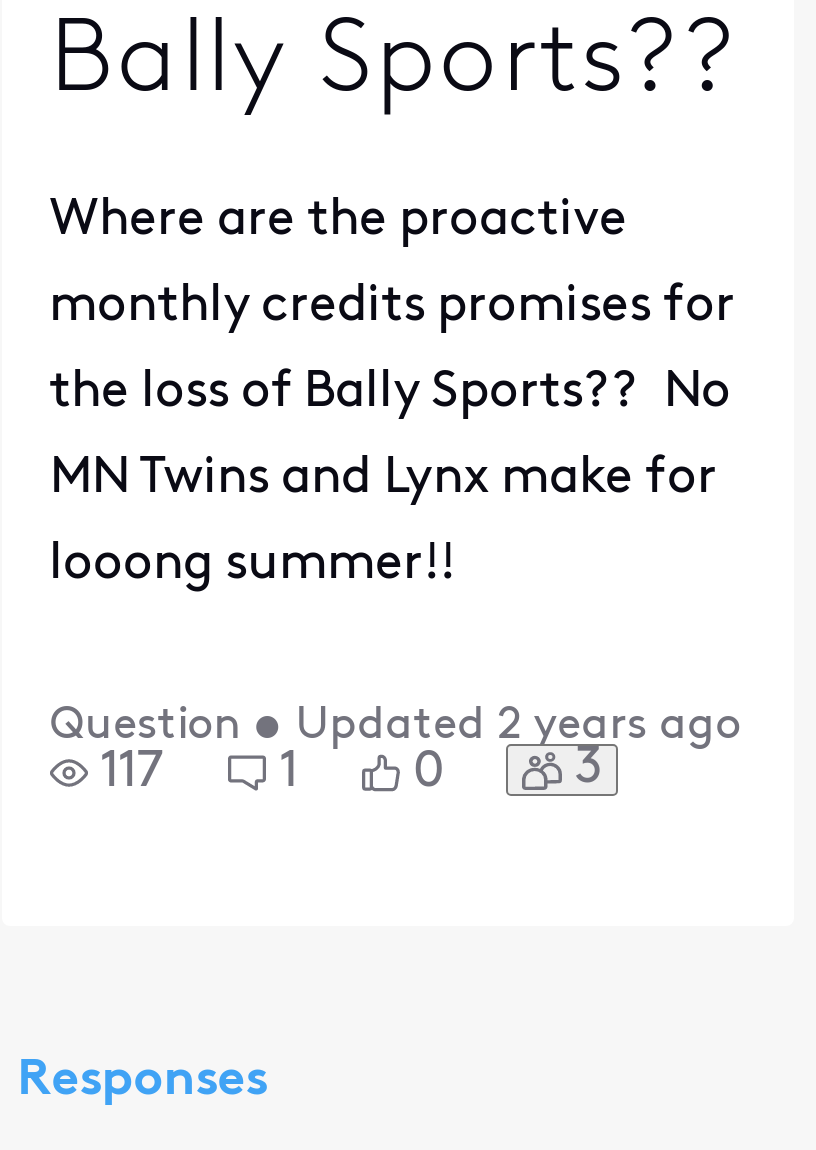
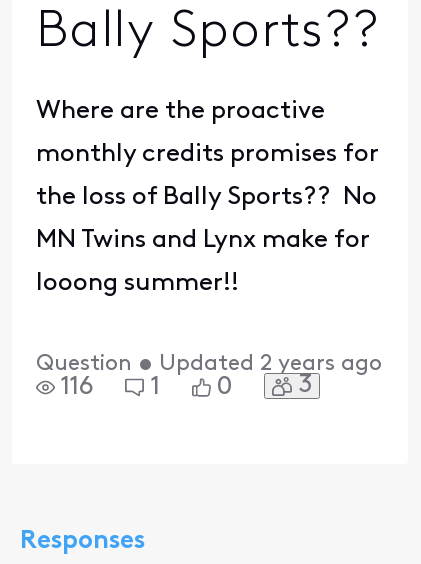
[100,747,164,797] 117 -> [61,375,93,400] 116

